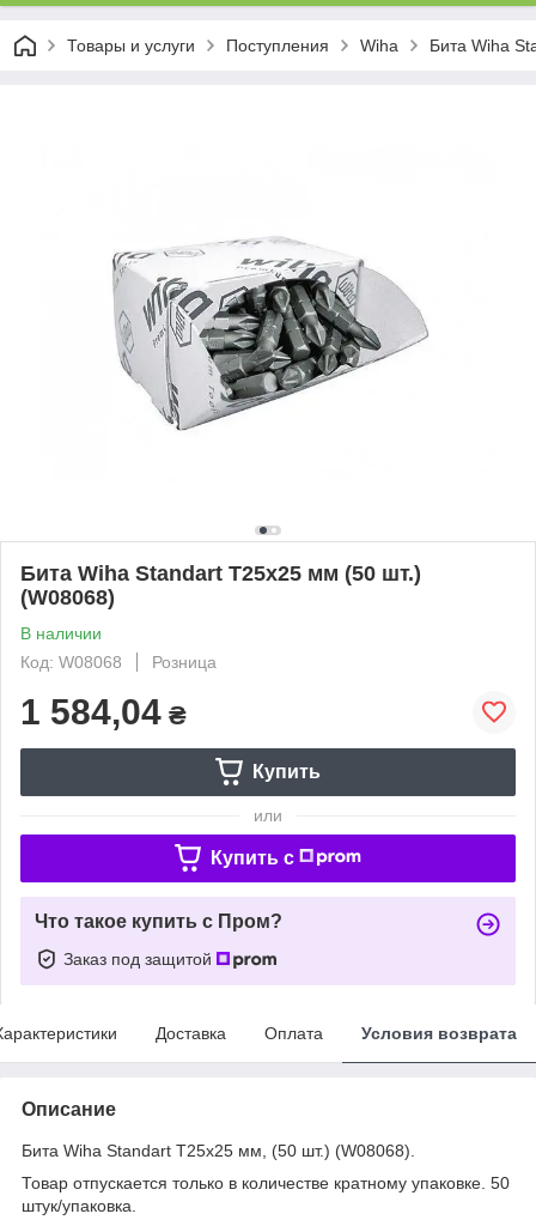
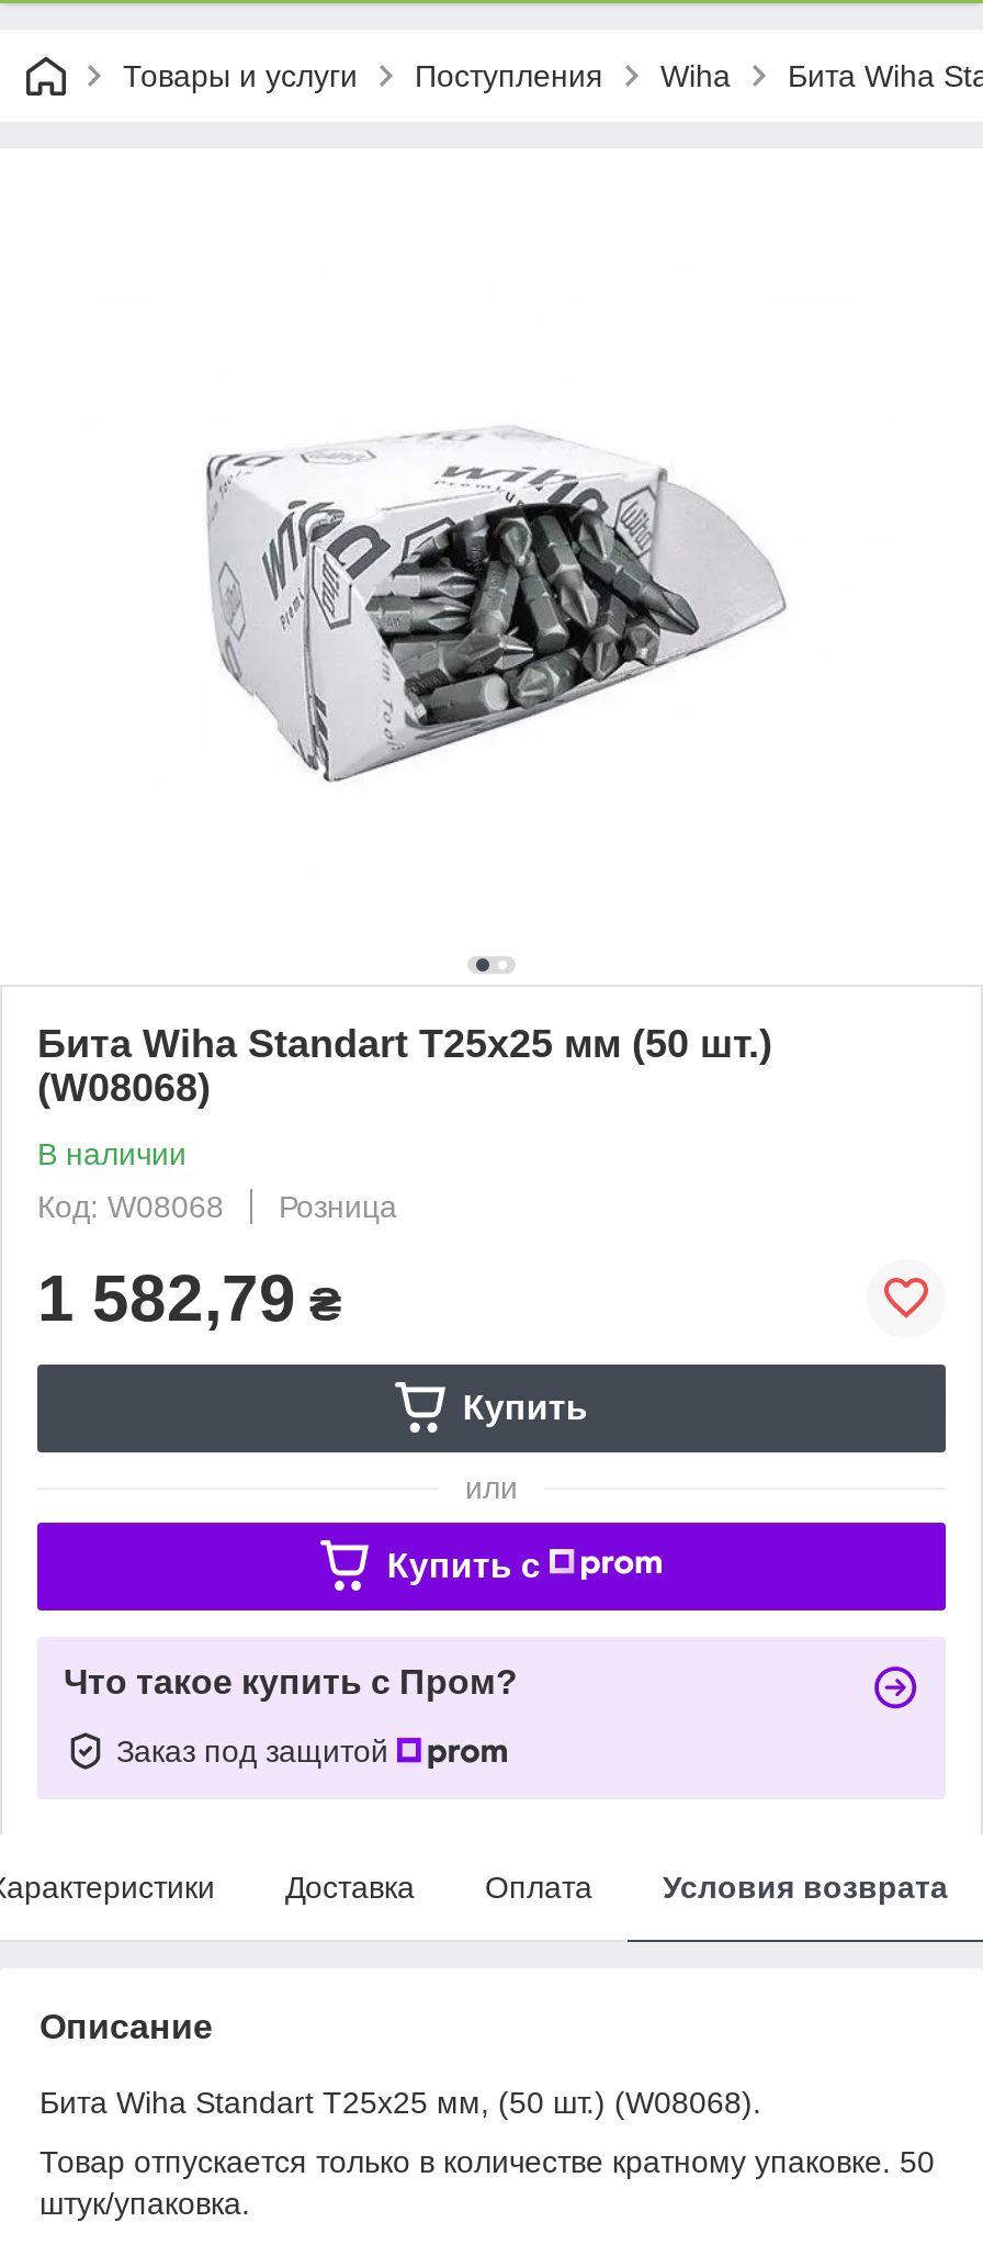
[20,692,187,731] 1 584,04 ₴ -> [37,1261,342,1333] 1 582,79 ₴

